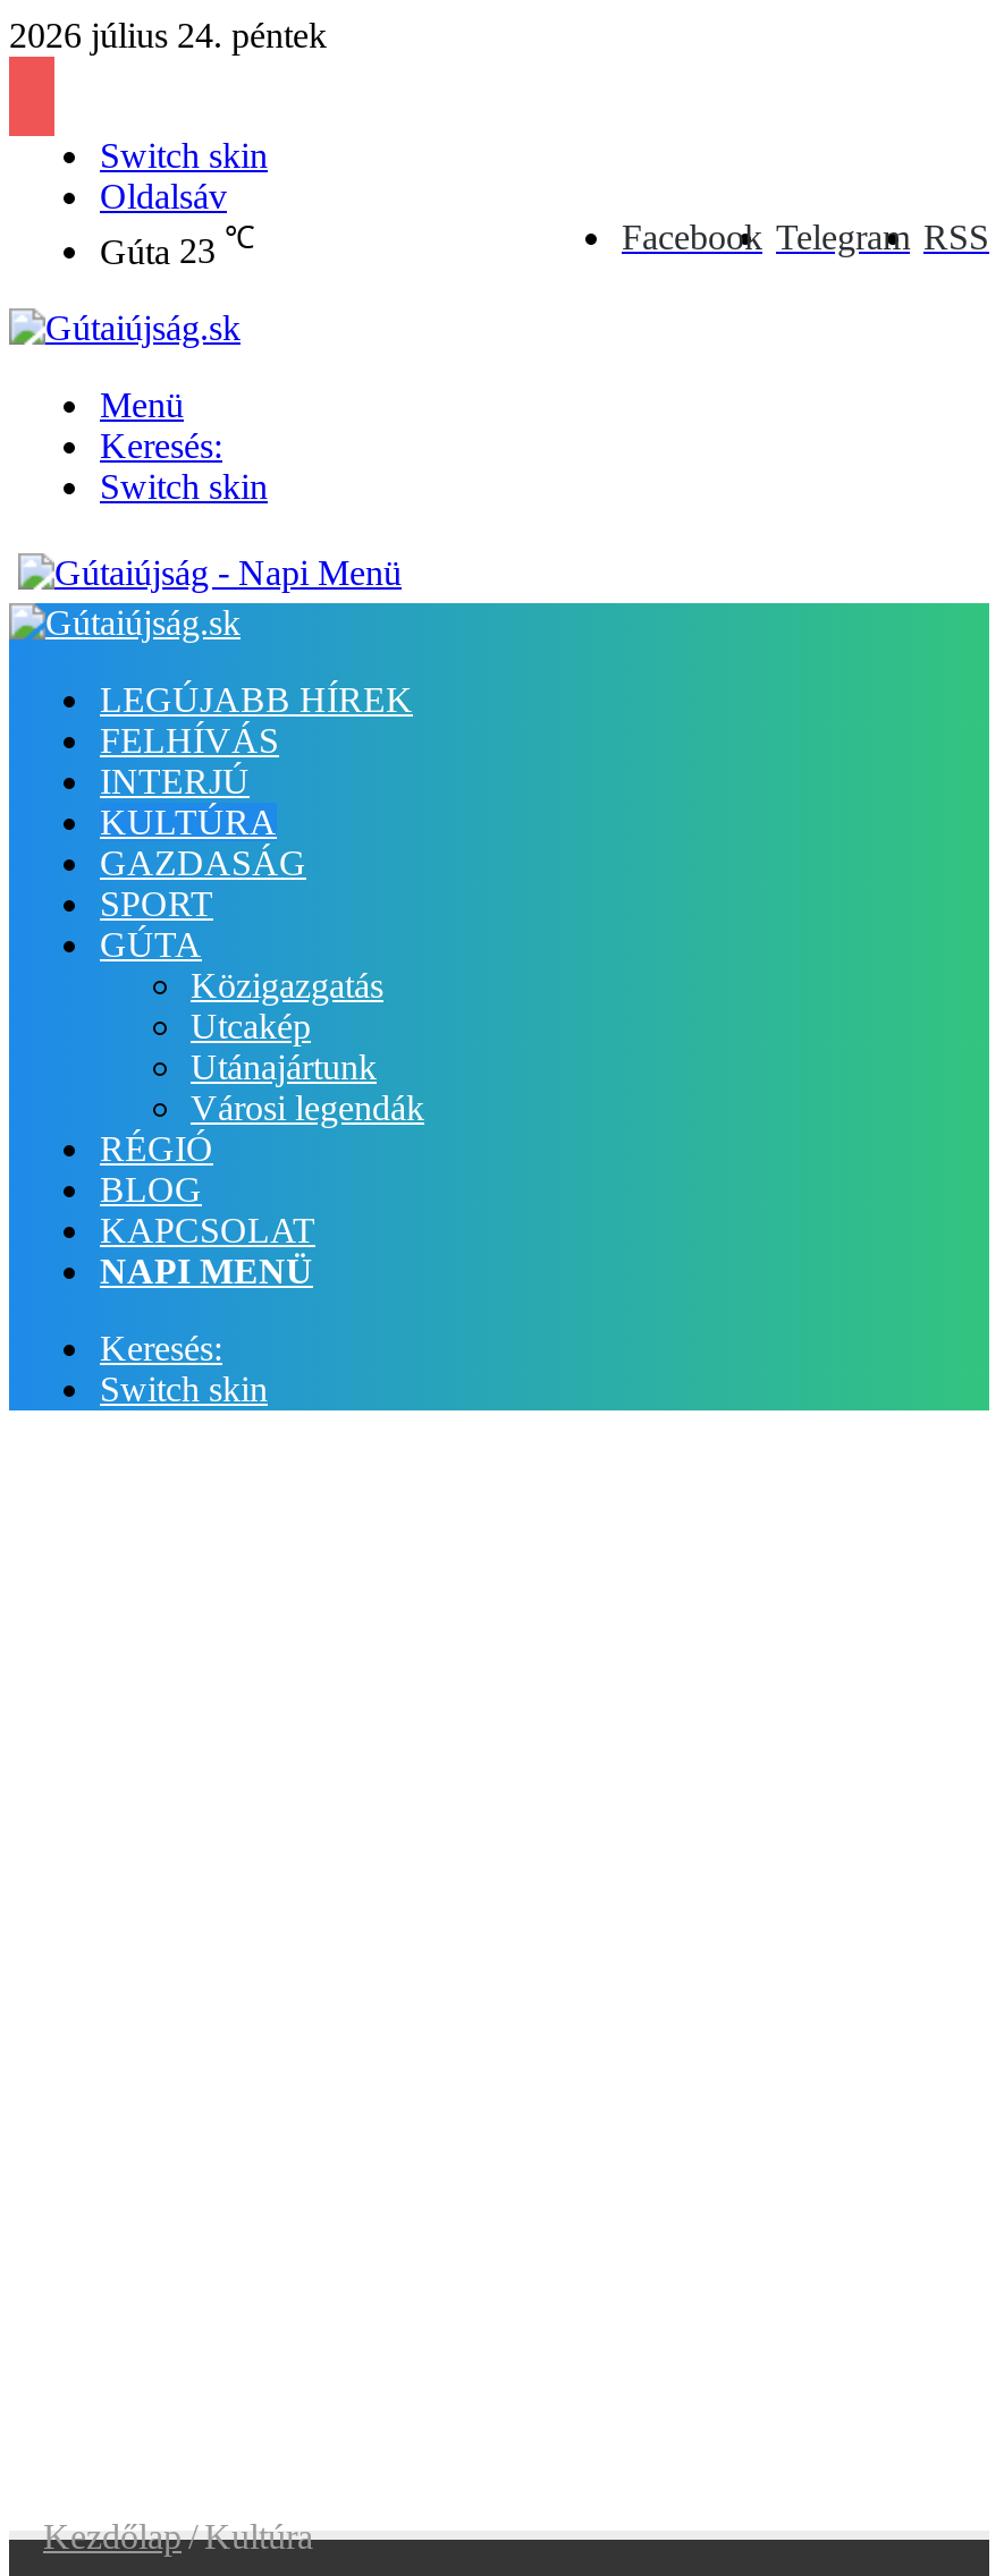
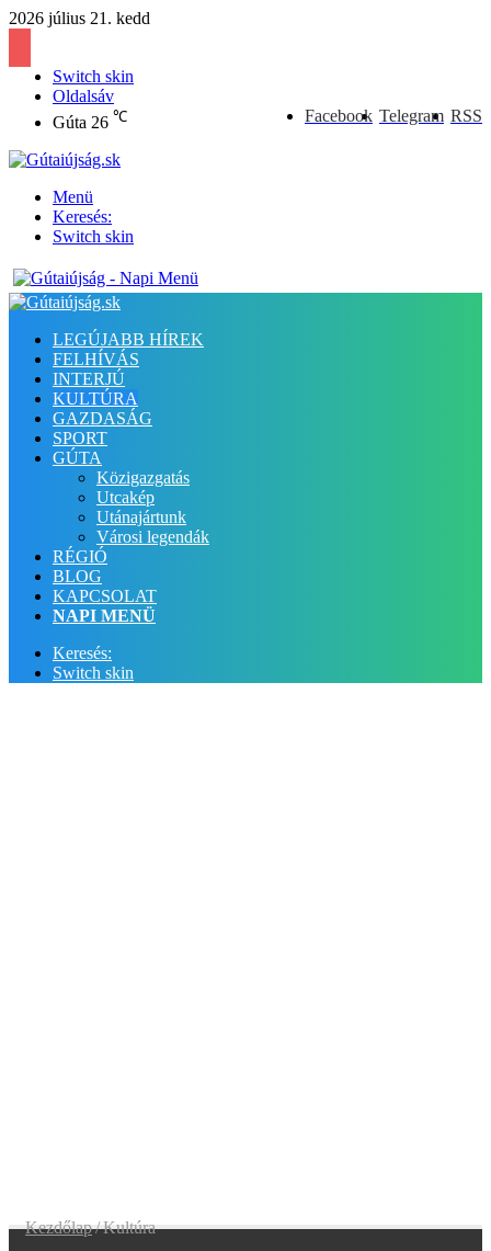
[9,16,327,54] 2026 július 24. péntek -> [9,9,150,27] 2026 július 21. kedd
[100,222,254,271] Gúta 23 ℃ -> [53,109,127,132] Gúta 26 ℃

